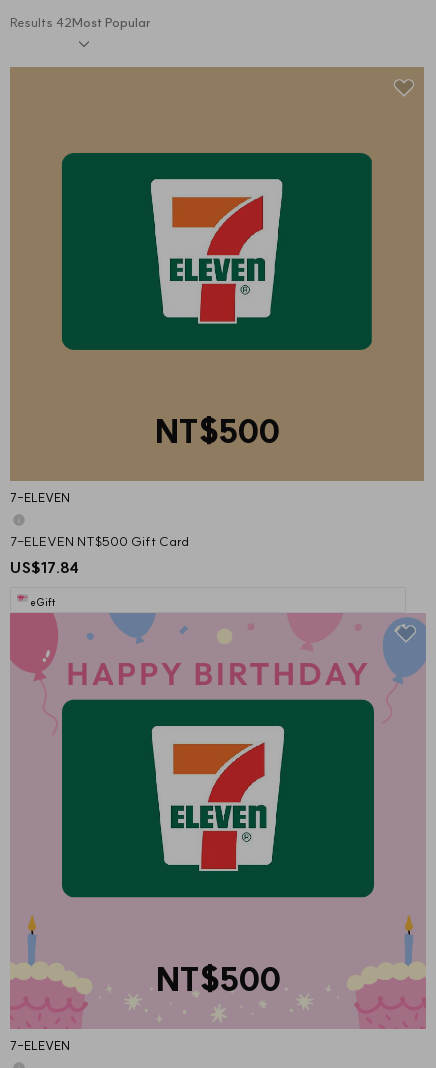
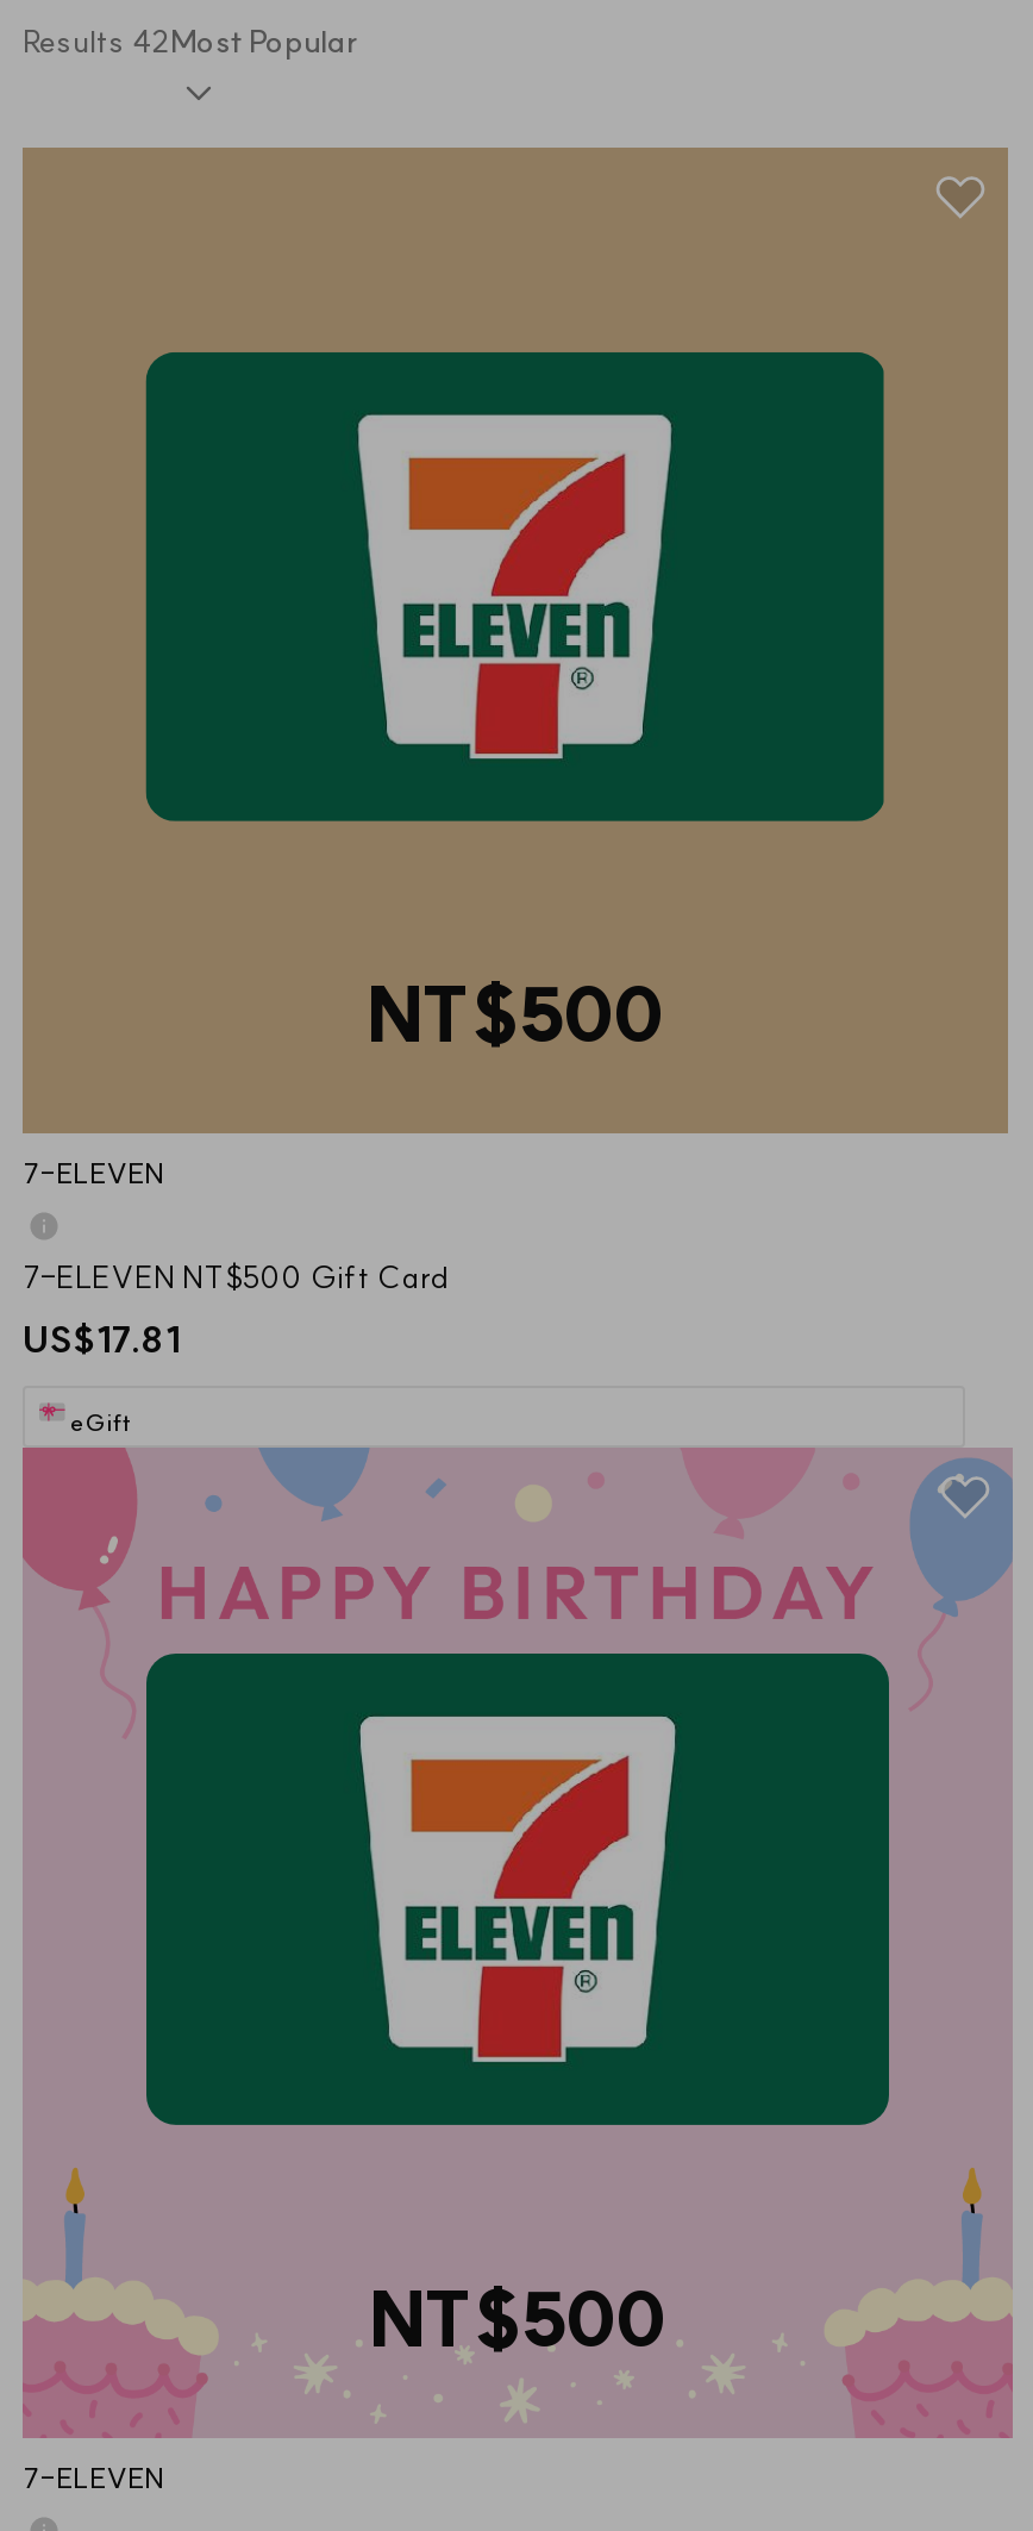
[10,558,79,577] US$17.84 -> [23,1317,180,1362] US$17.81

